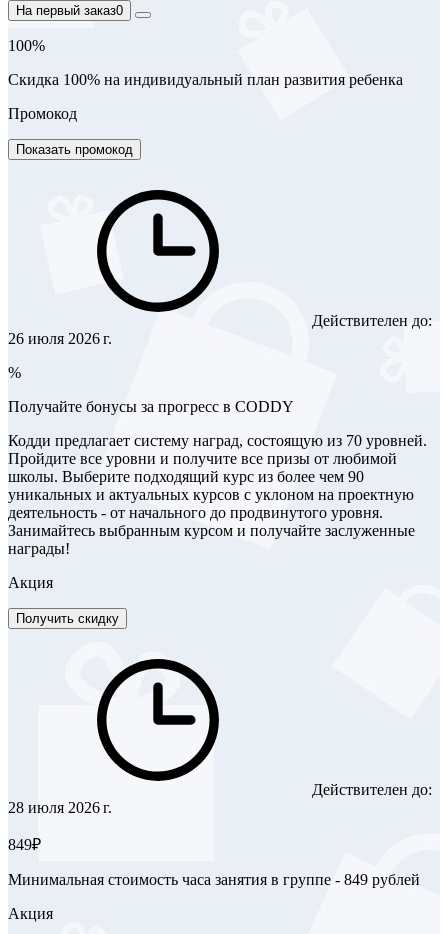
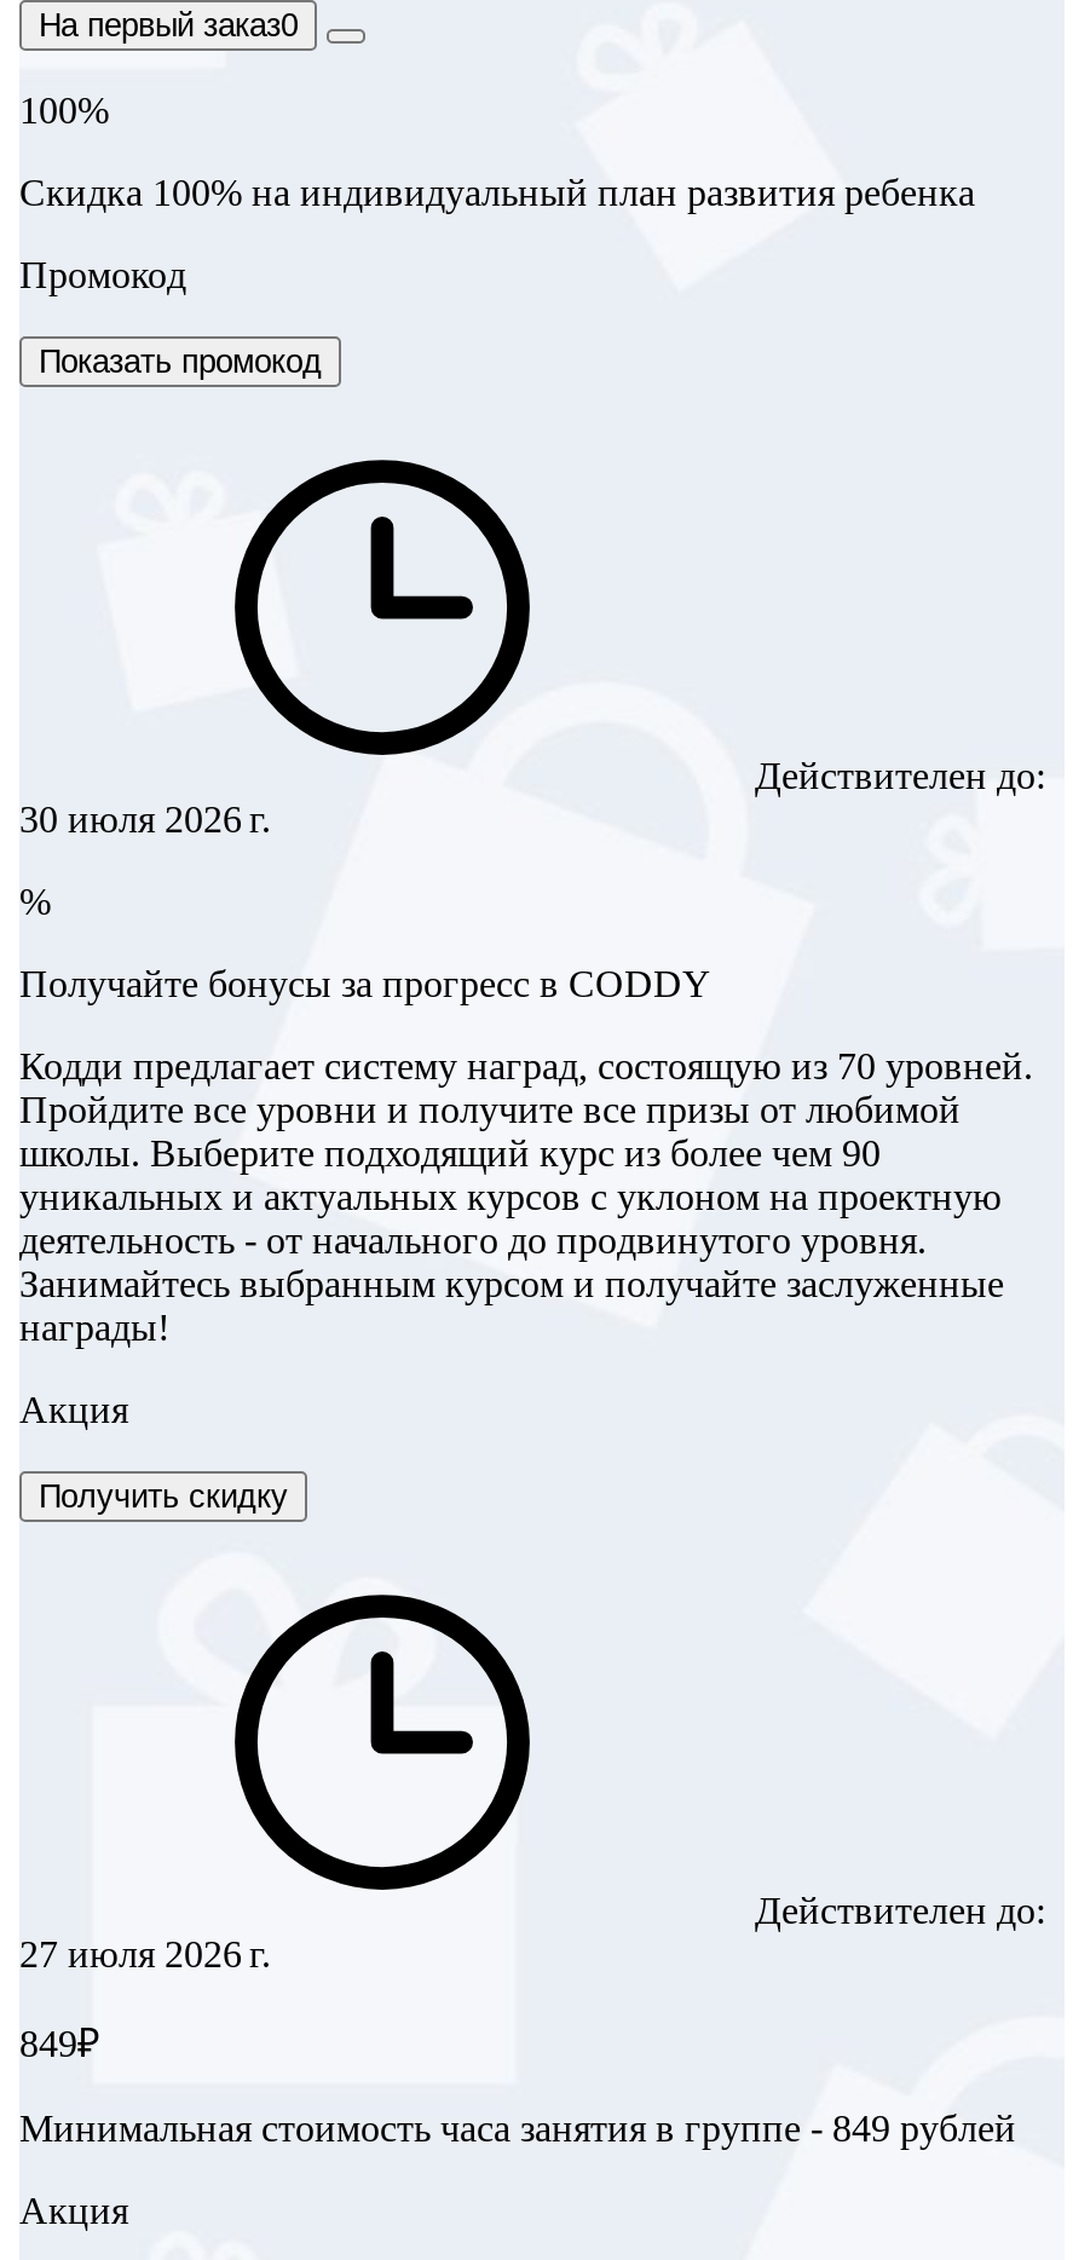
[8,330,112,347] 26 июля 2026 г. -> [19,798,271,839] 30 июля 2026 г.
[8,799,112,816] 28 июля 2026 г. -> [19,1933,271,1974] 27 июля 2026 г.

